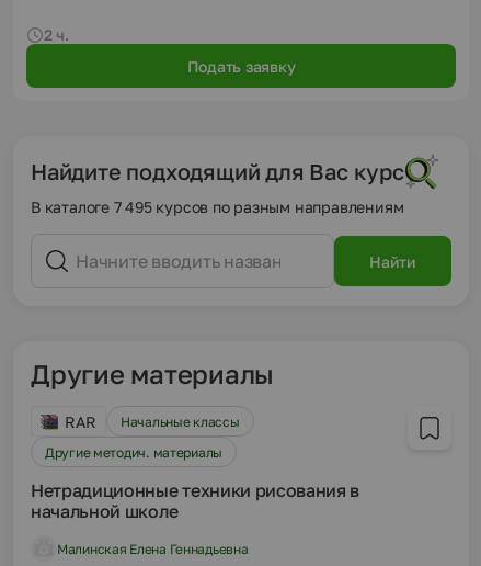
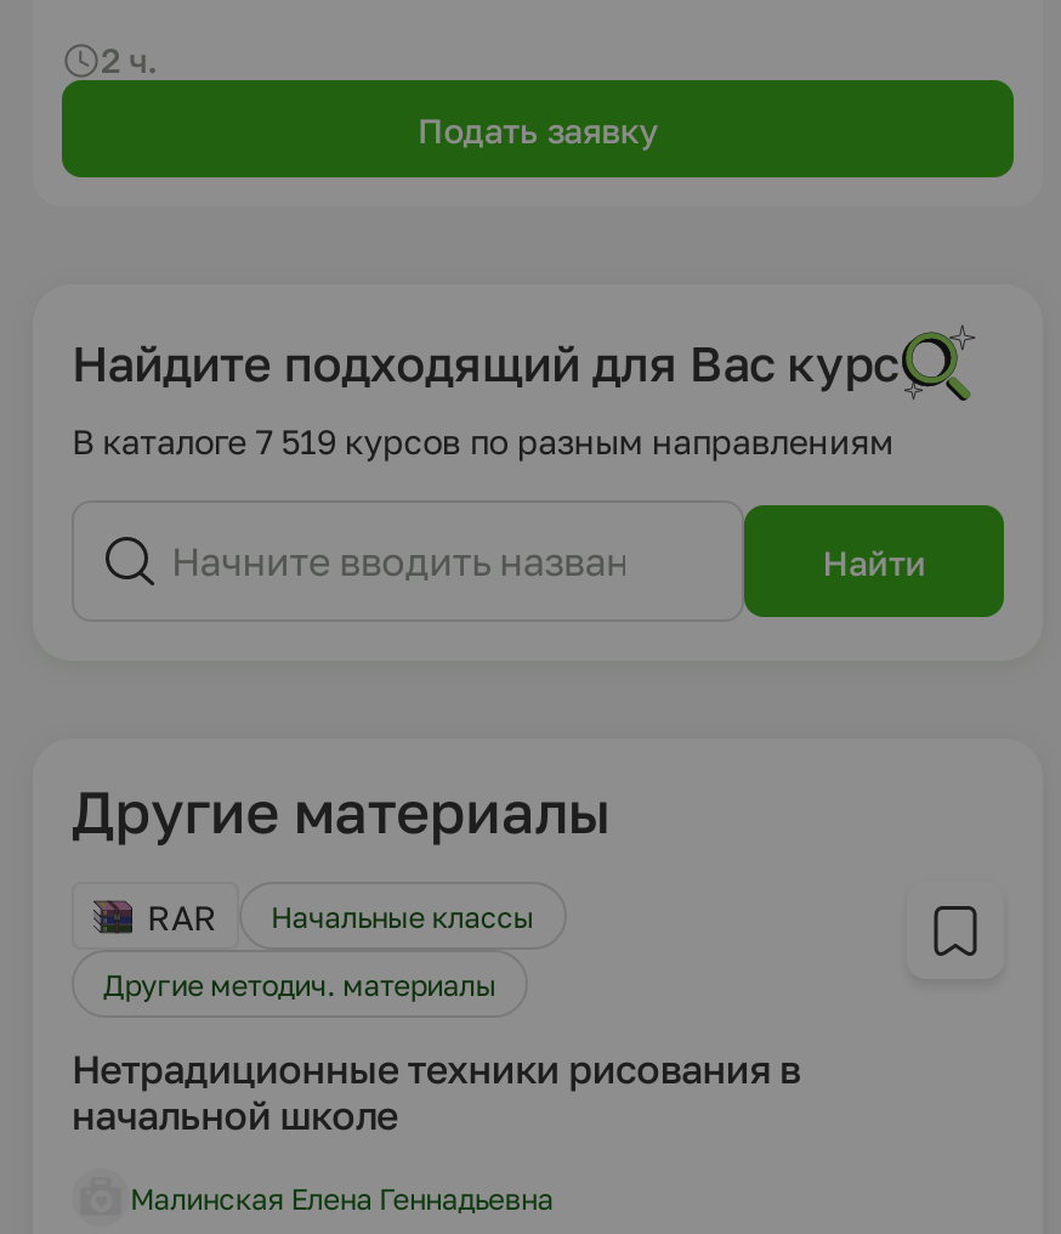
[31,197,404,216] В каталоге 7 495 курсов по разным направлениям -> [72,420,893,462] В каталоге 7 519 курсов по разным направлениям

